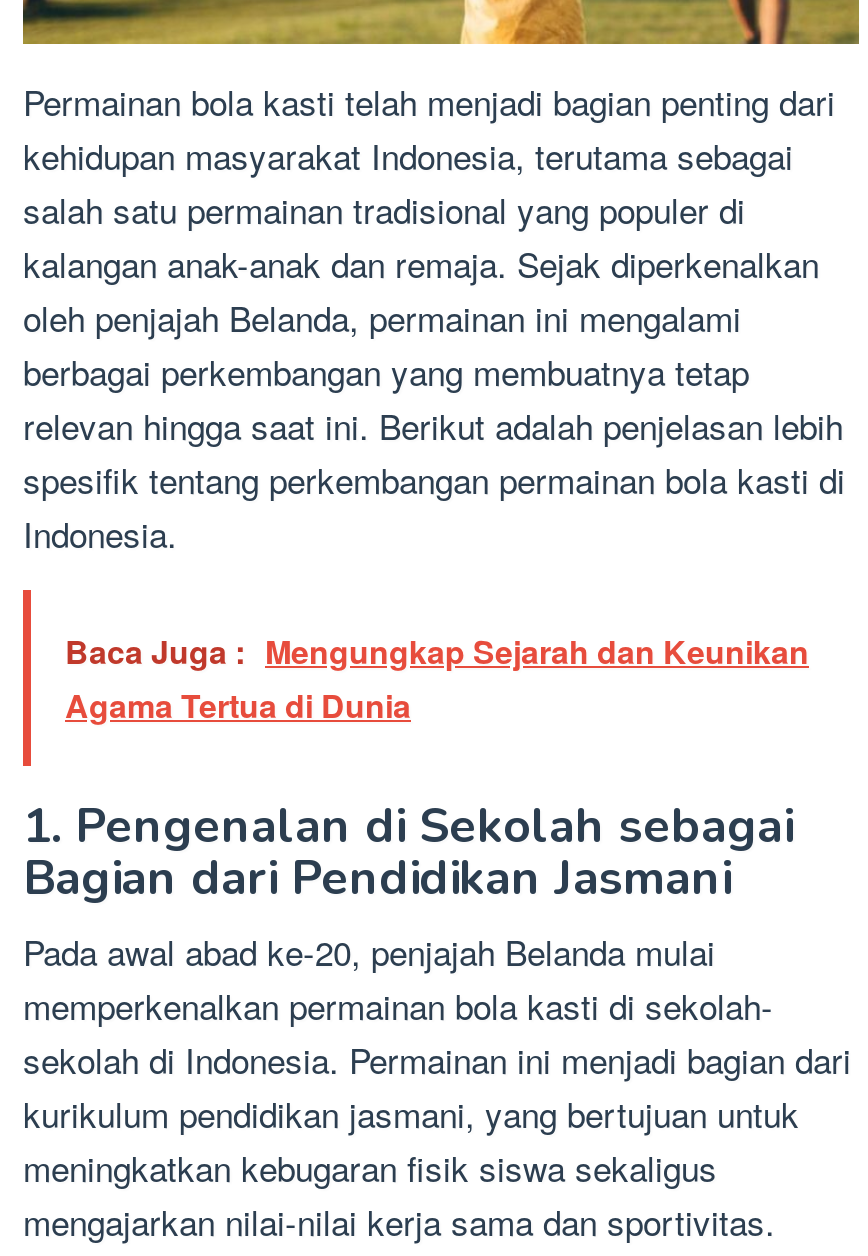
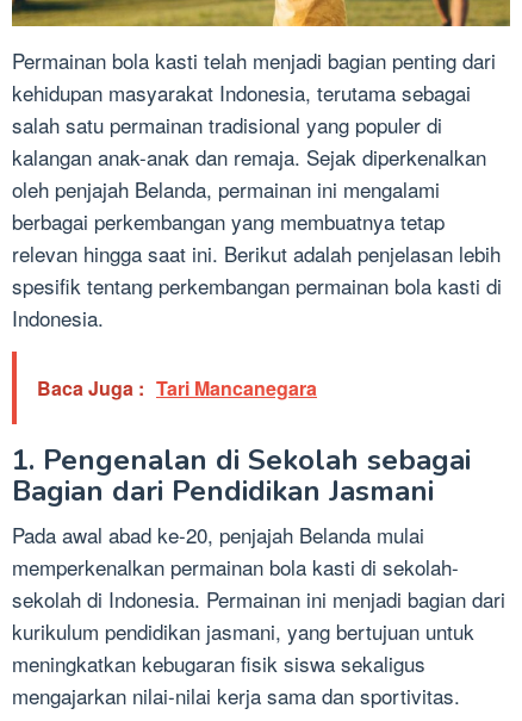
[65,628,809,728] Baca Juga : Mengungkap Sejarah dan Keunikan | Agama Tertua di Dunia -> [37,374,317,401] Baca Juga : Tari Mancanegara

